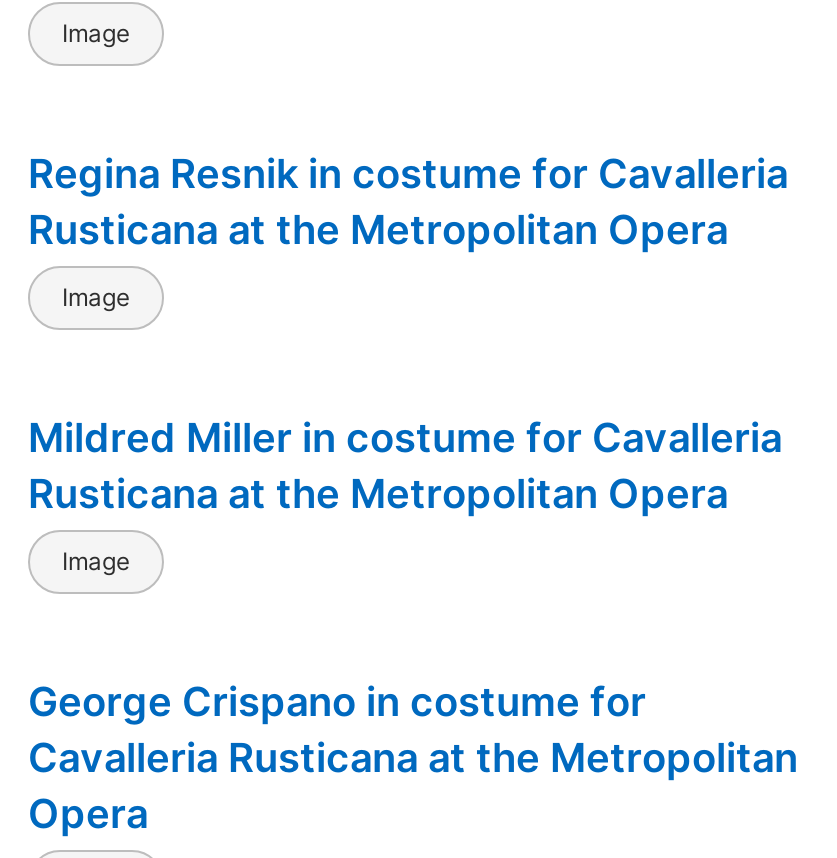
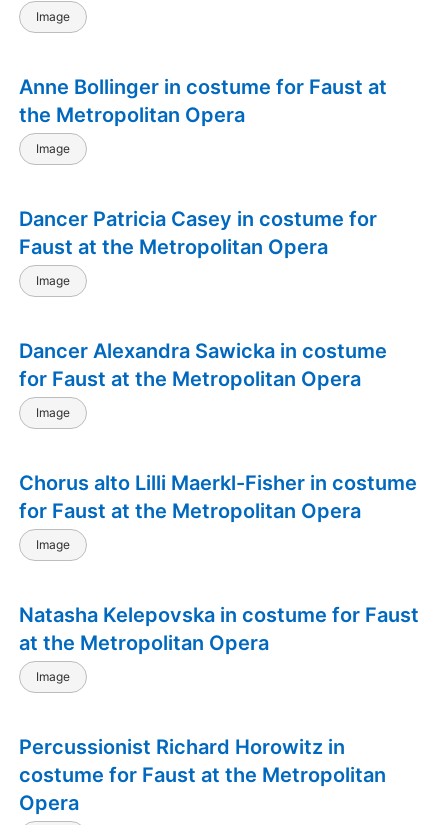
[28,150,788,254] Regina Resnik in costume for Cavalleria | Rusticana at the Metropolitan Opera -> [19,75,387,127] Anne Bollinger in costume for Faust at | the Metropolitan Opera
[28,414,782,518] Mildred Miller in costume for Cavalleria | Rusticana at the Metropolitan Opera -> [19,207,377,259] Dancer Patricia Casey in costume for | Faust at the Metropolitan Opera
[28,678,798,782] George Crispano in costume for | Cavalleria Rusticana at the Metropolitan -> [19,339,419,787] Dancer Alexandra Sawicka in costume | for Faust at the Metropolitan Opera | Image | Chorus alto Lilli Maerkl-Fisher in costume | for Faust at the Metropolitan Opera | Image | Natasha Kelepovska in costume for Faust | at the Metropolitan Opera | Image | Percussionist Richard Horowitz in | costume for Faust at the Metropolitan

